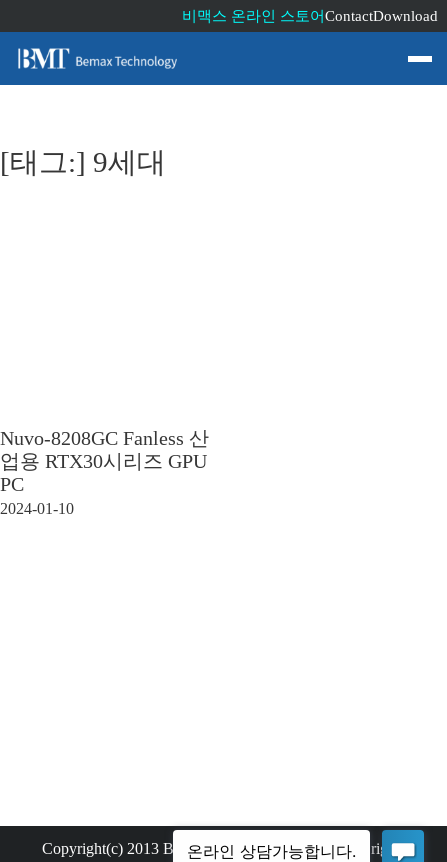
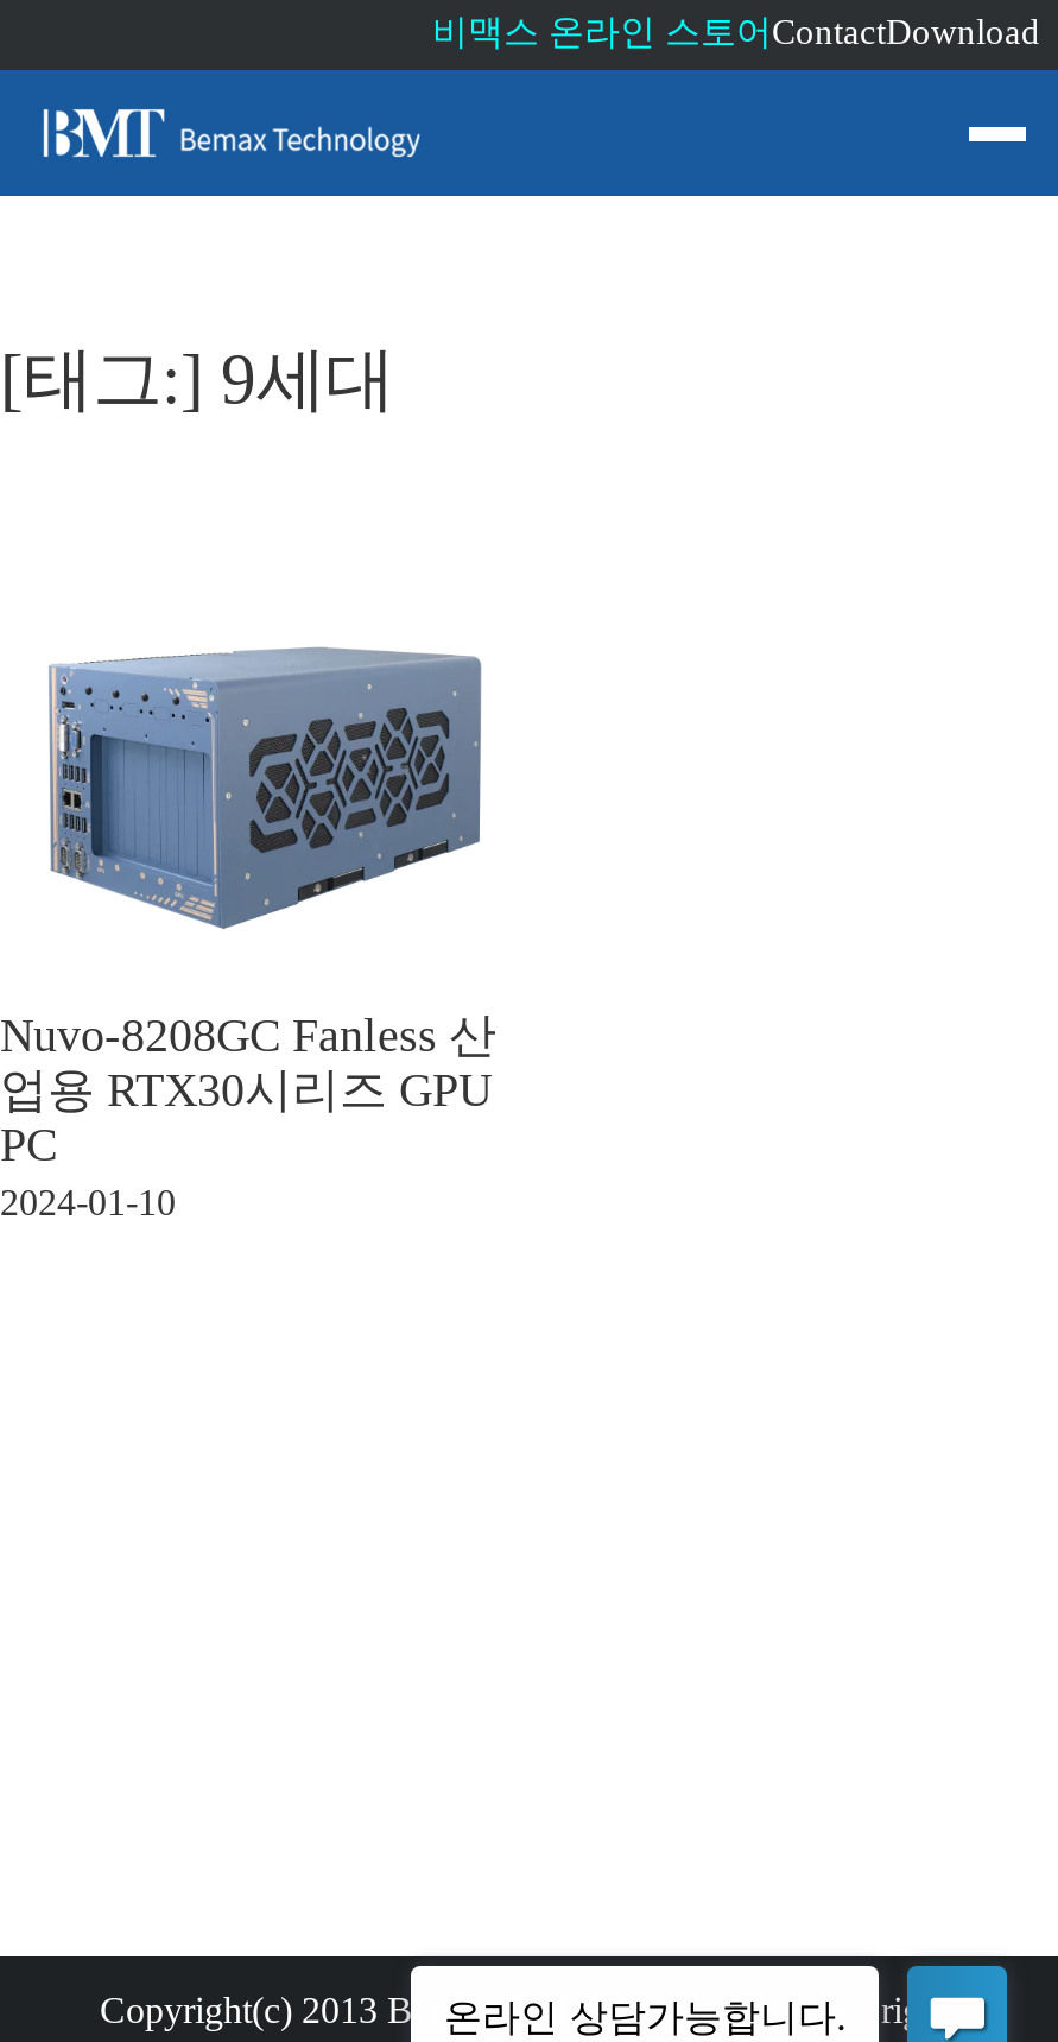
none -> [47,645,482,930] [image]

